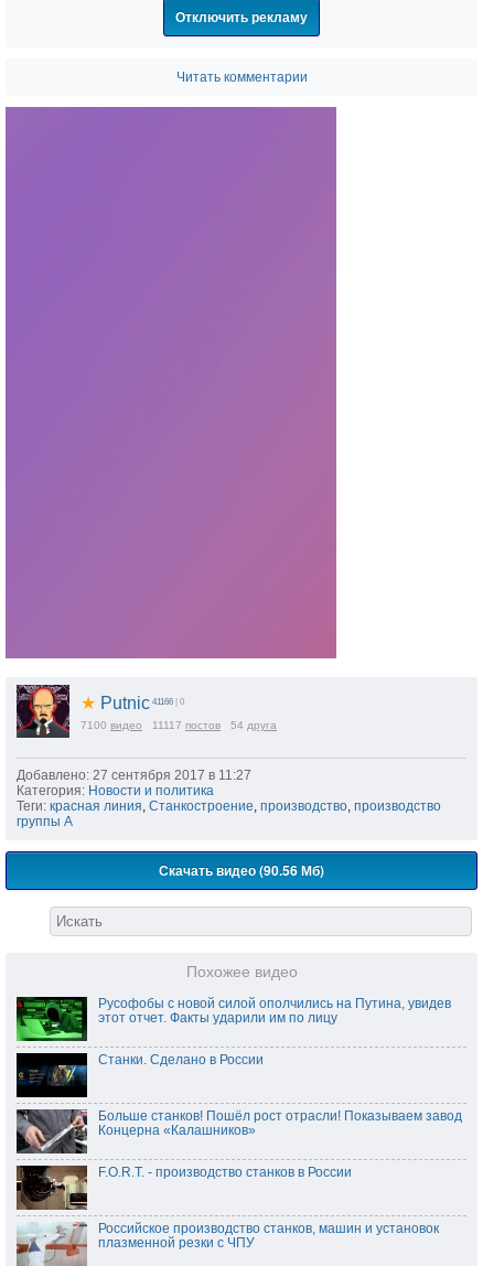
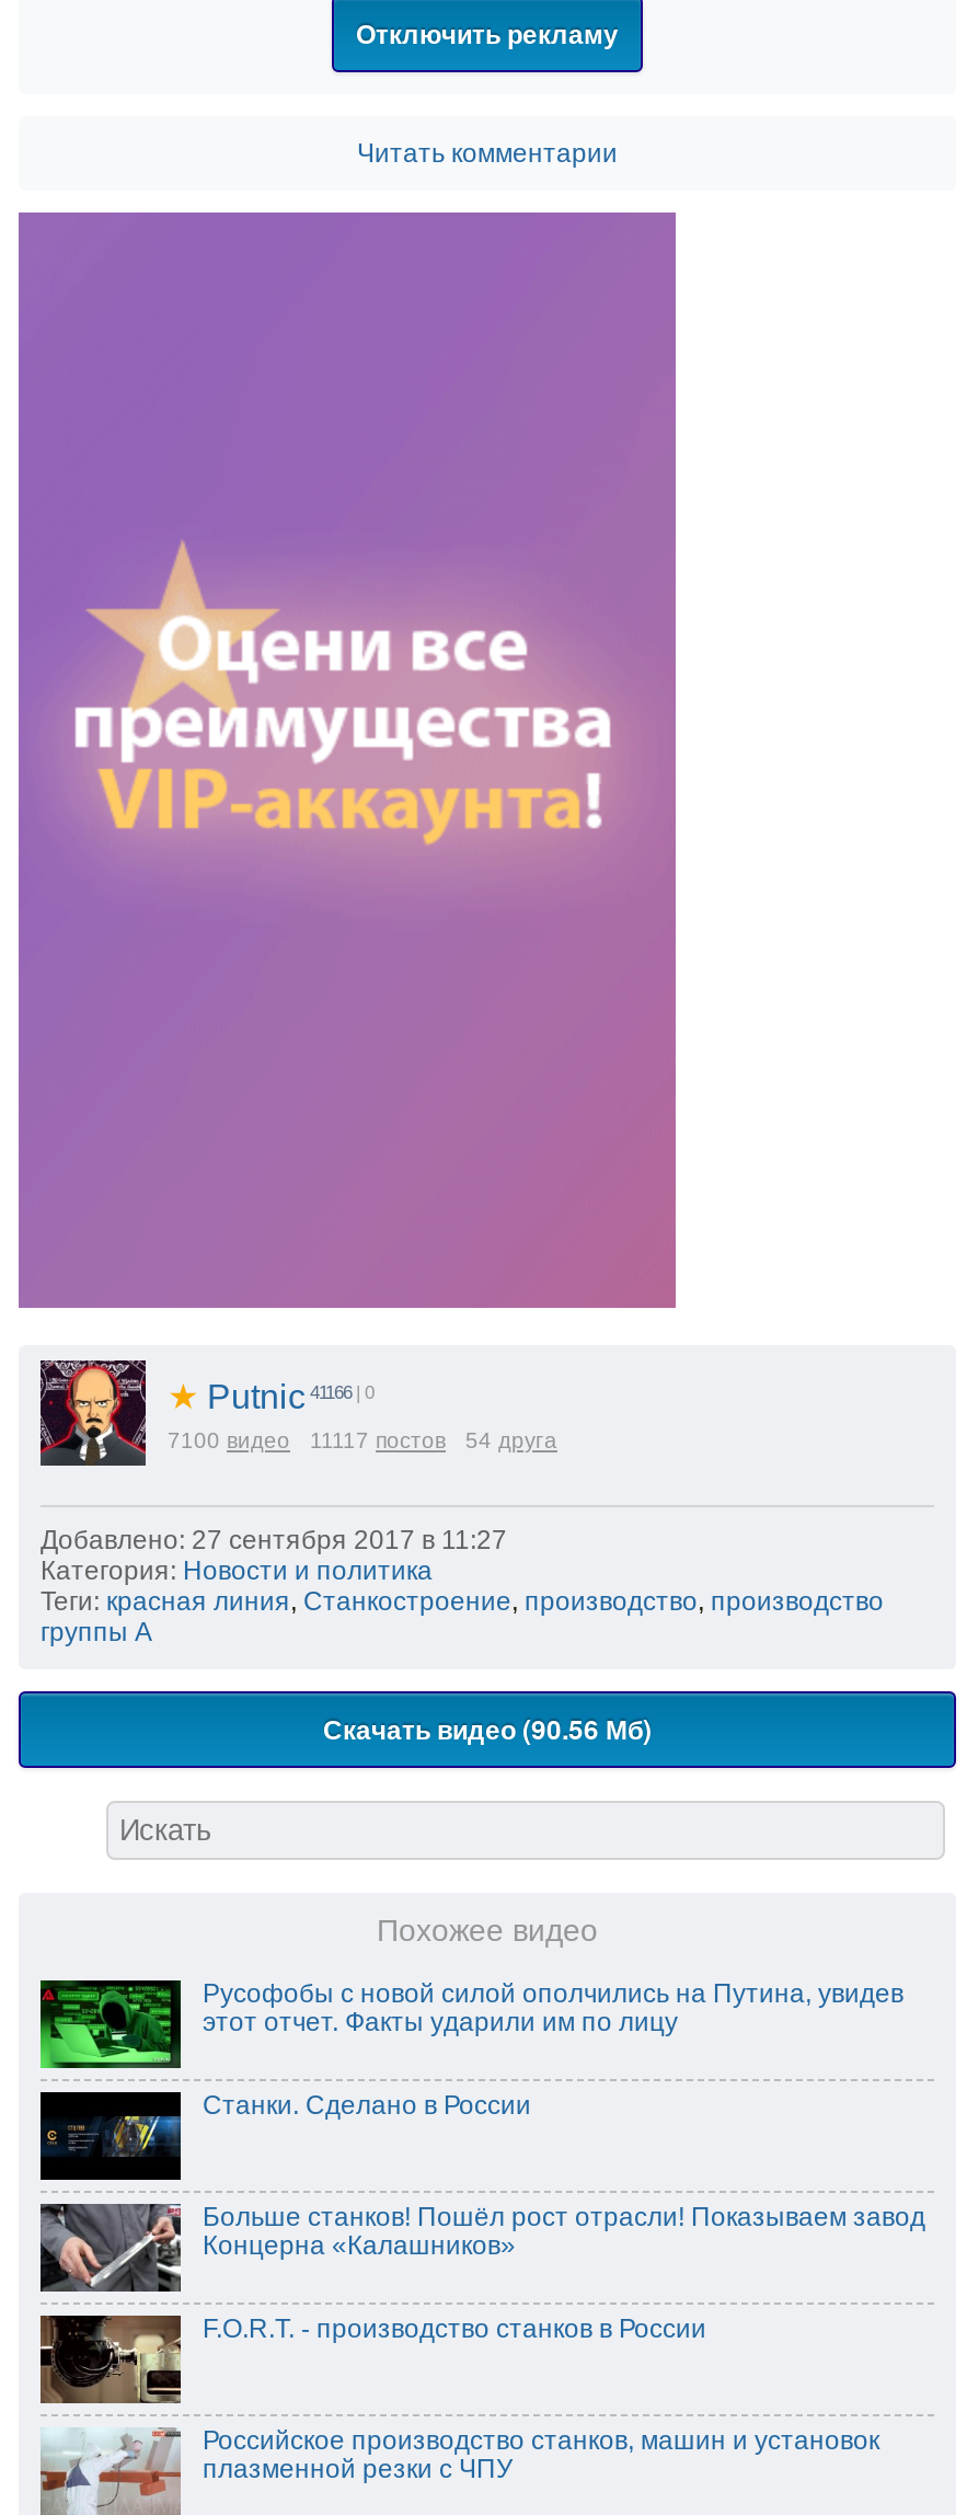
none -> [71,543,614,848] [image]

